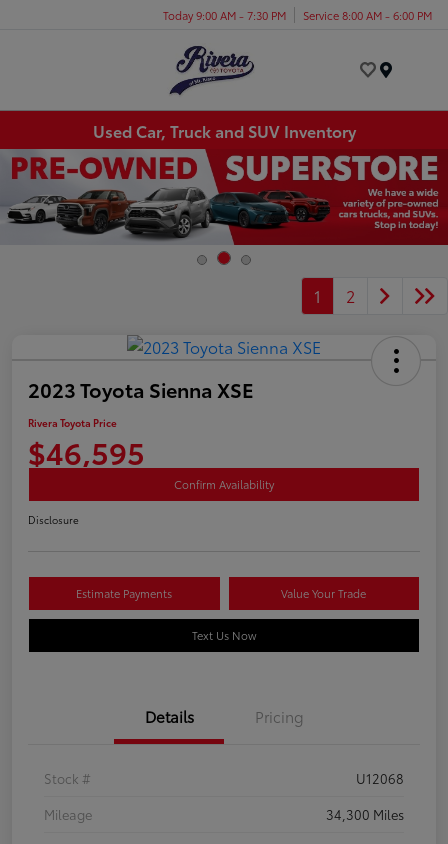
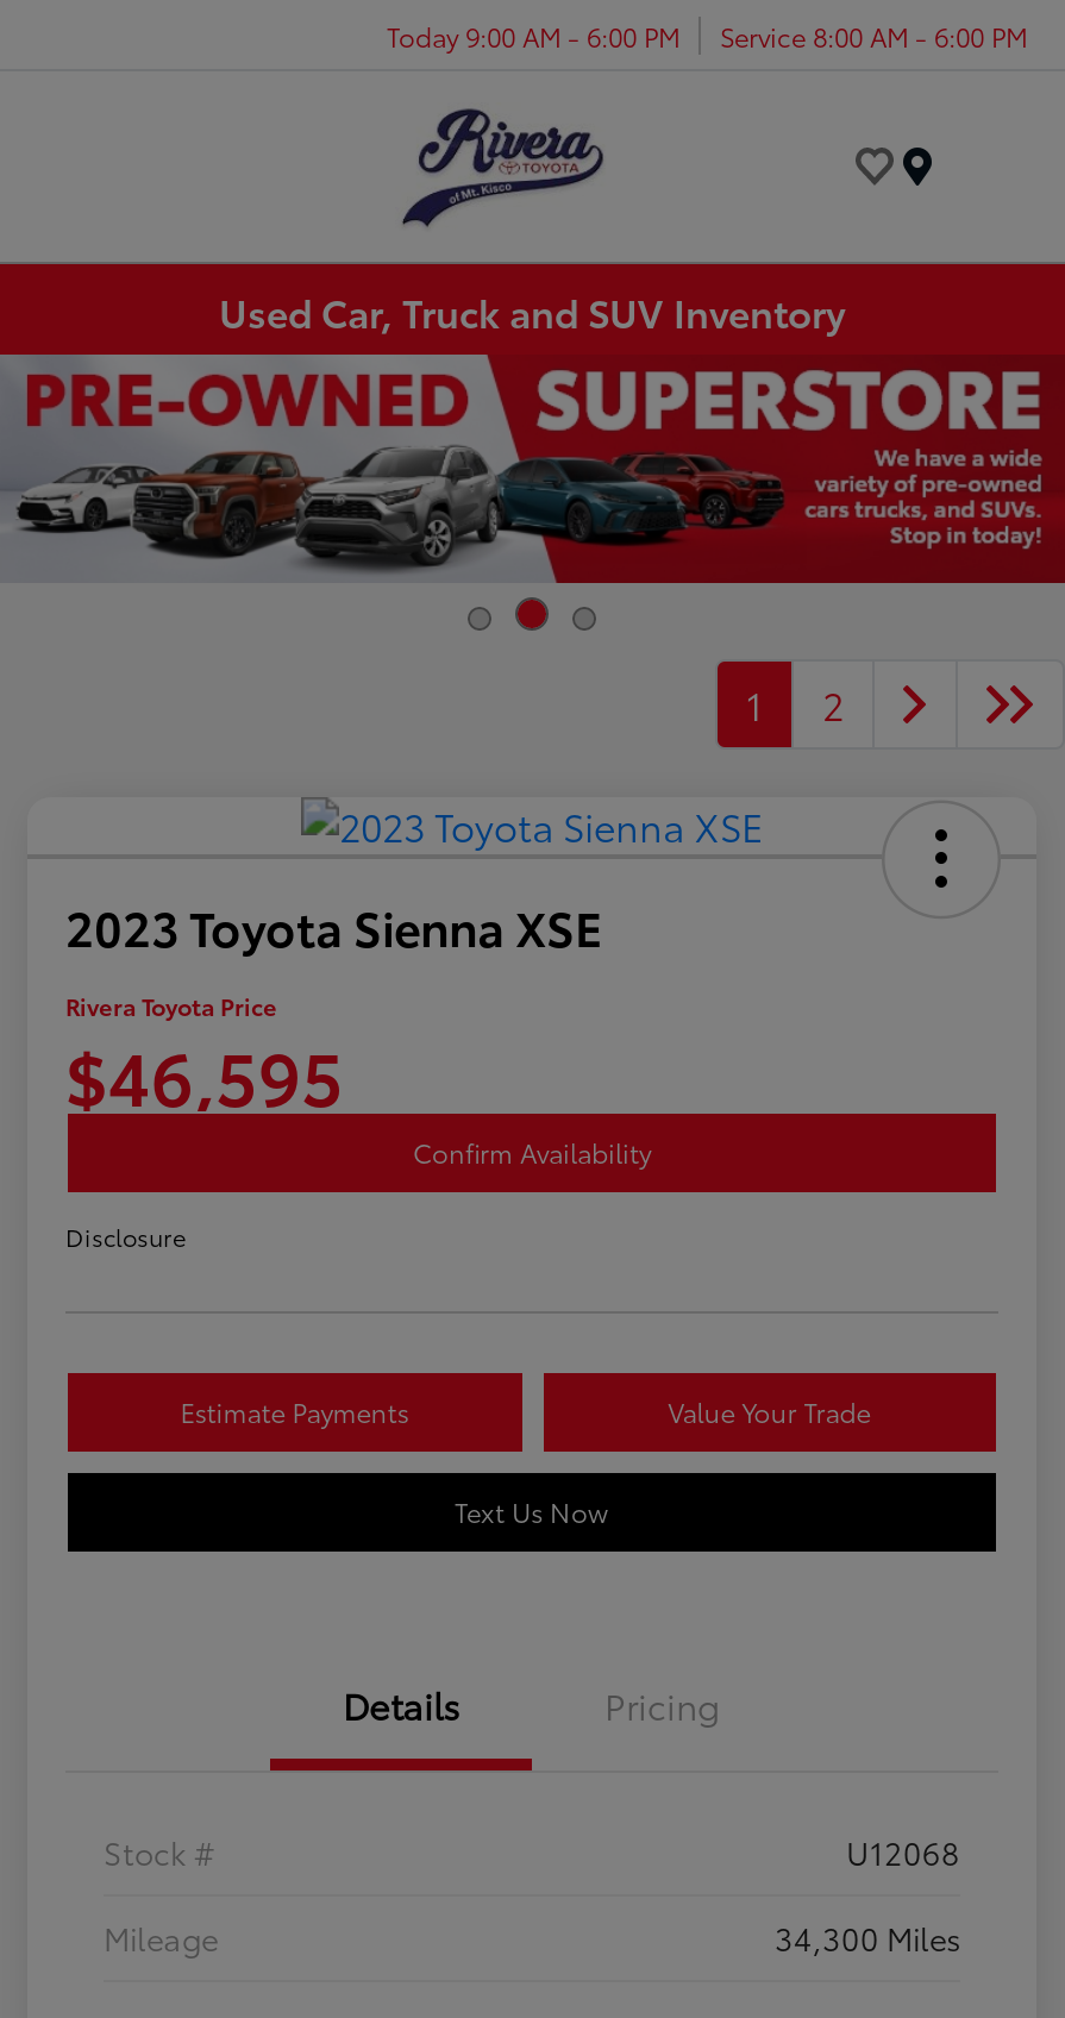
[163,6,432,22] Today 9:00 AM - 7:30 PM Service 8:00 AM - 6:00 PM -> [387,15,1027,54] Today 9:00 AM - 6:00 PM Service 8:00 AM - 6:00 PM

